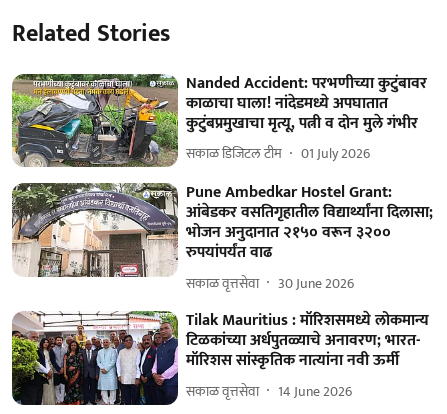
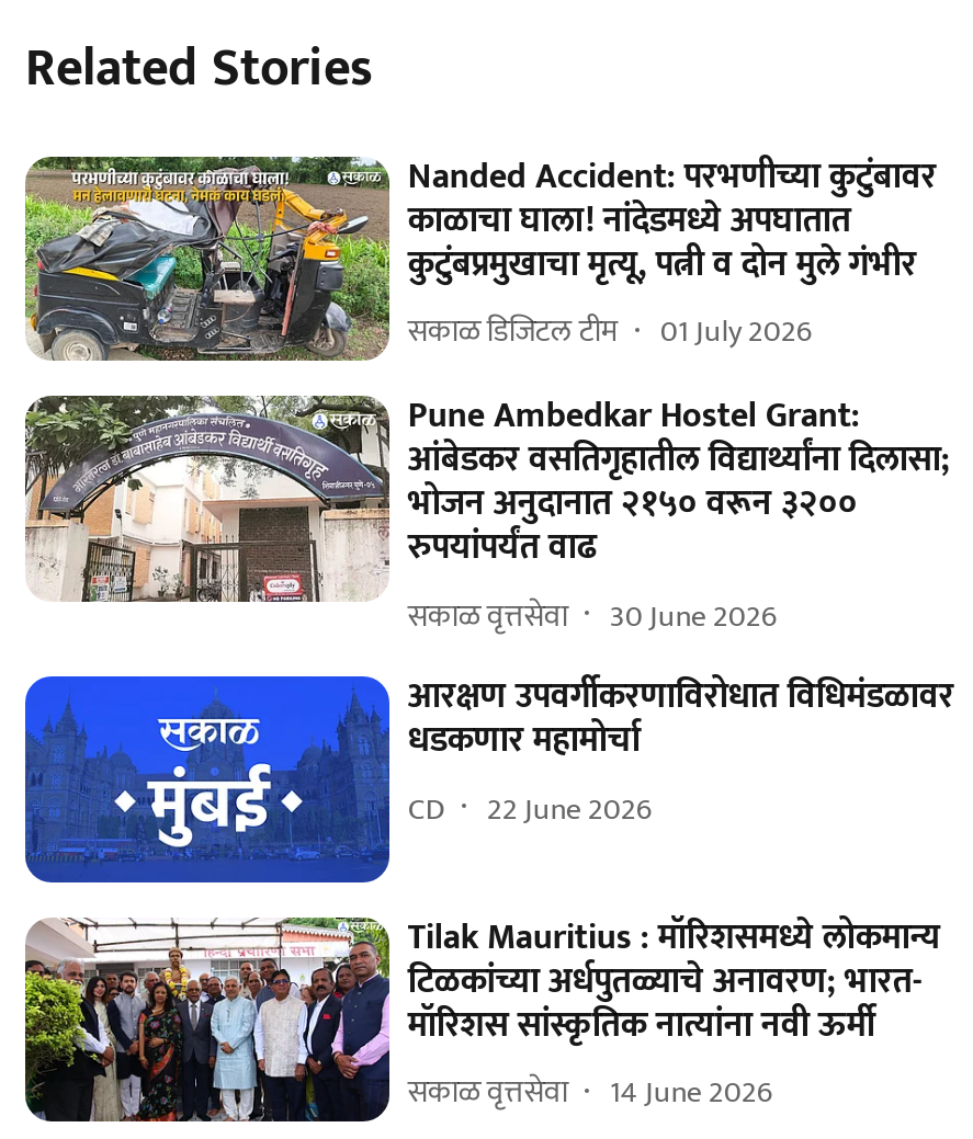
none -> [23,668,954,885] [image] | आरक्षण उपवर्गीकरणाविरोधात विधिमंडळावर | धडकणार महामोर्चा | CD | 22 June 2026

